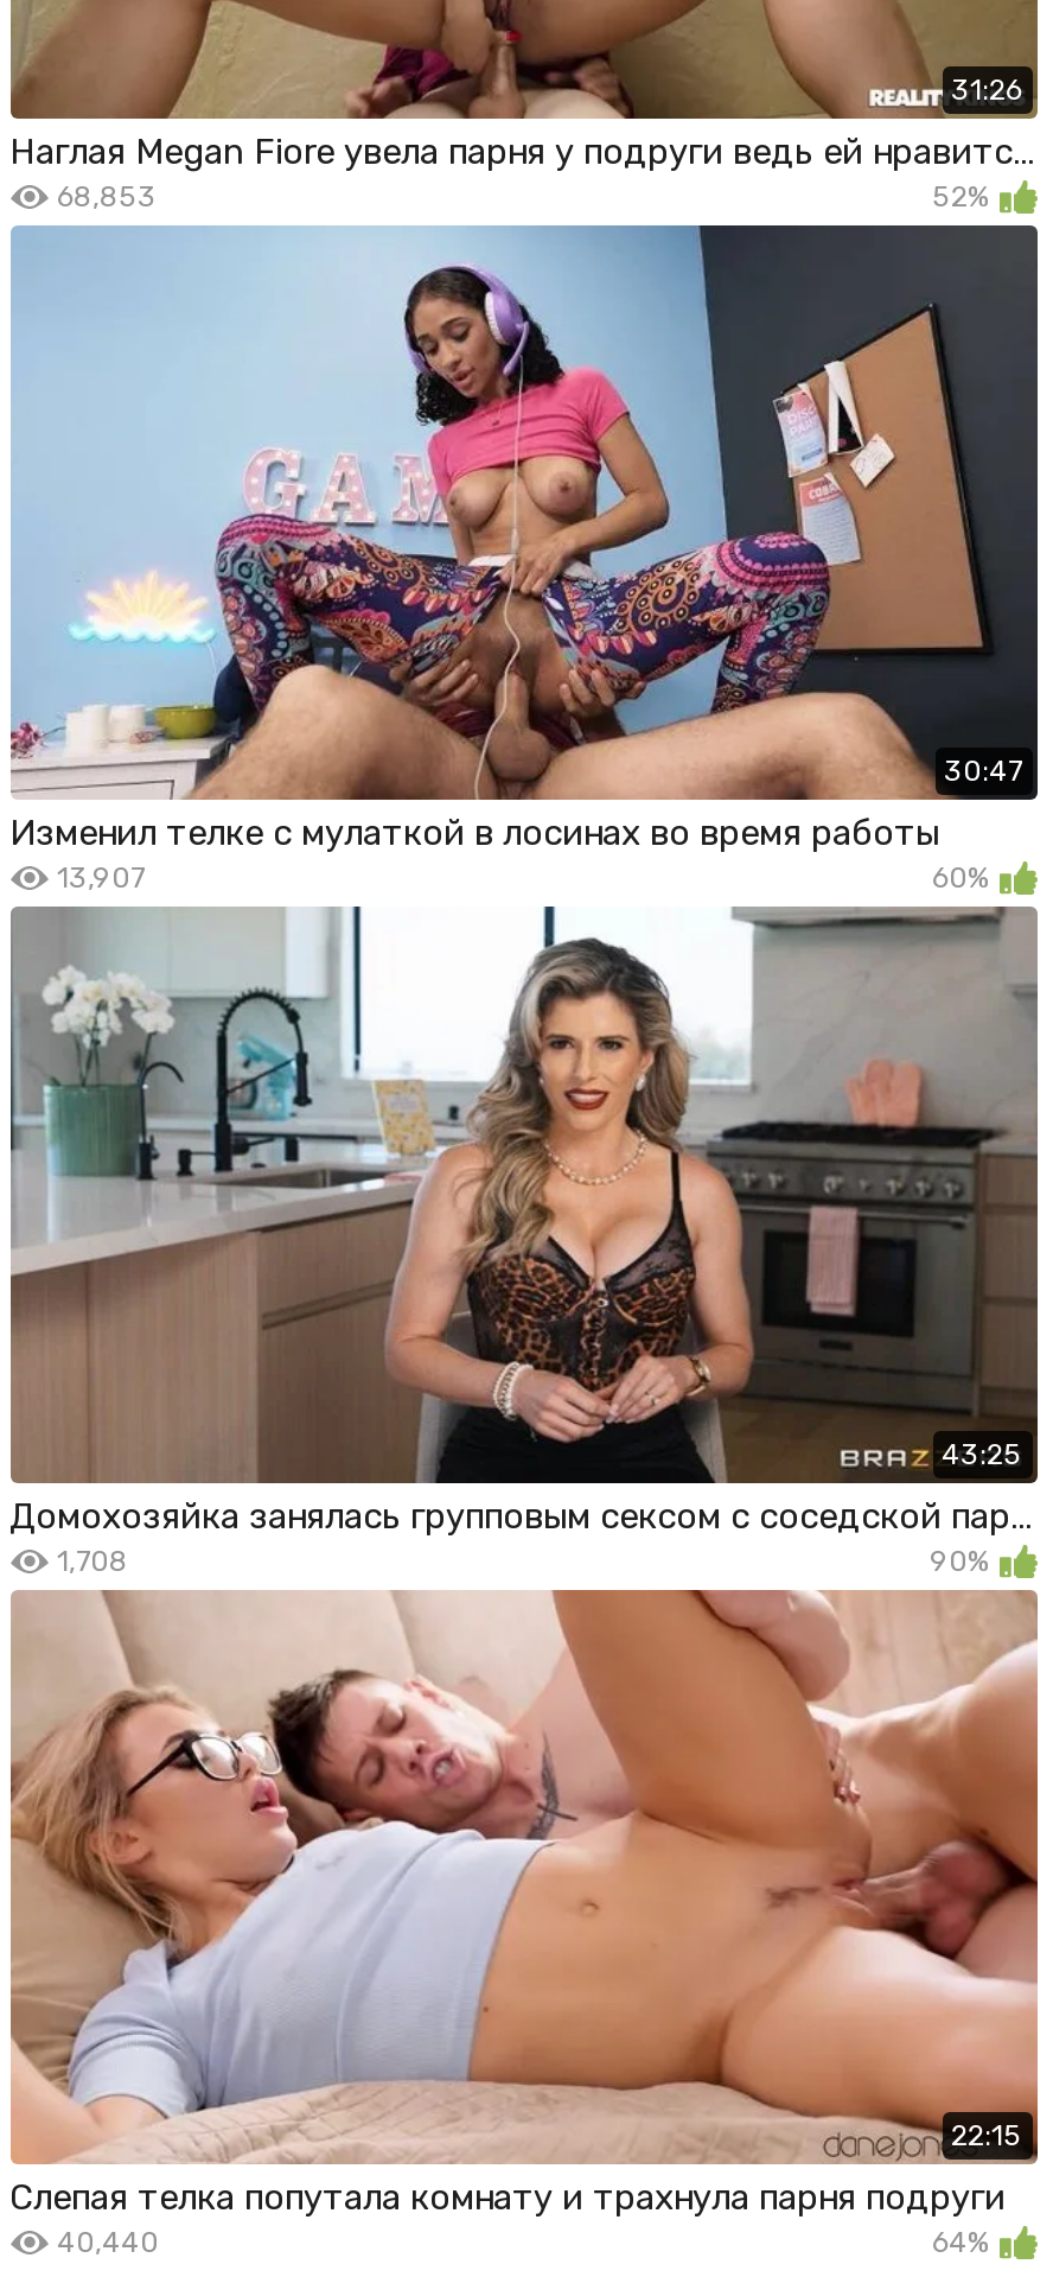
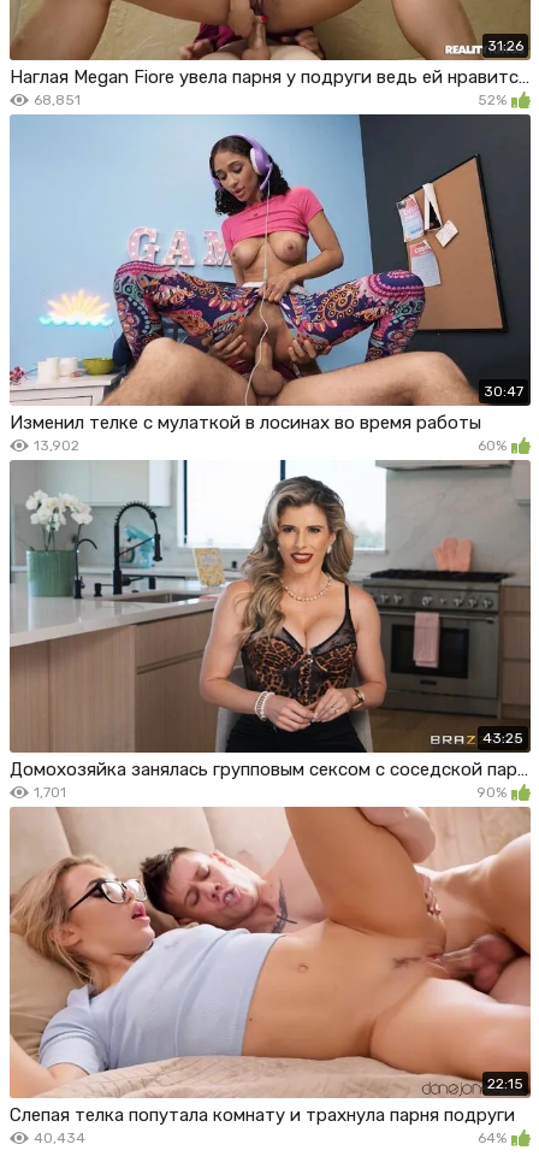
[57,180,157,213] 68,853 -> [33,91,80,108] 68,851
[57,862,145,895] 13,907 -> [33,437,79,454] 13,902
[57,1544,128,1577] 1,708 -> [33,783,66,800] 1,701
[57,2226,159,2259] 40,440 -> [33,1130,85,1146] 40,434

